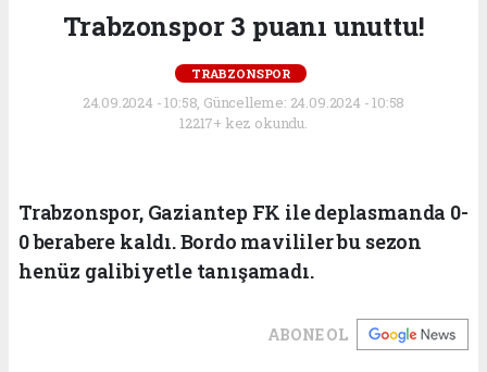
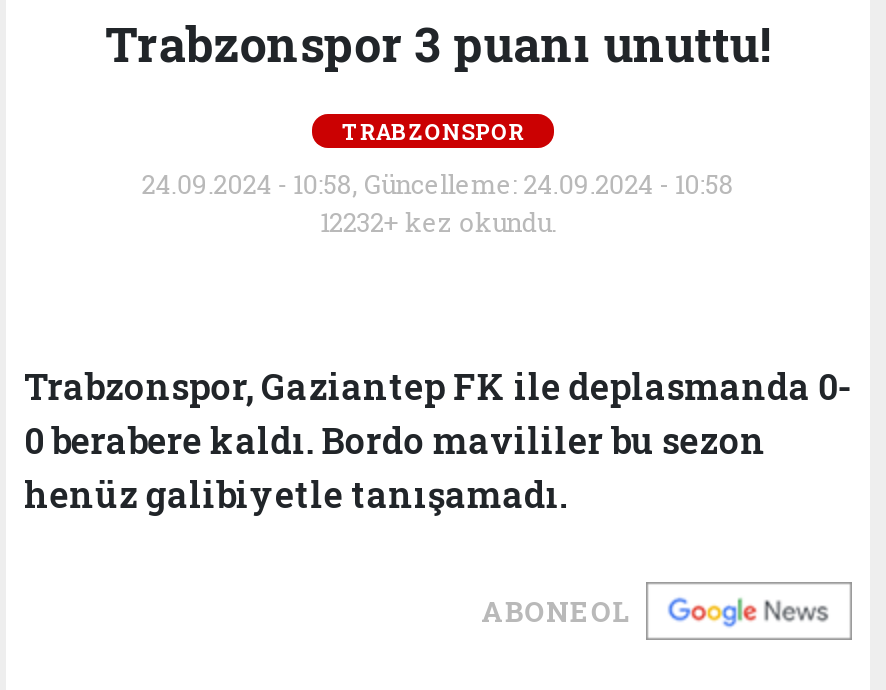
[180,113,307,132] 12217+ kez okundu. -> [319,204,557,240] 12232+ kez okundu.

